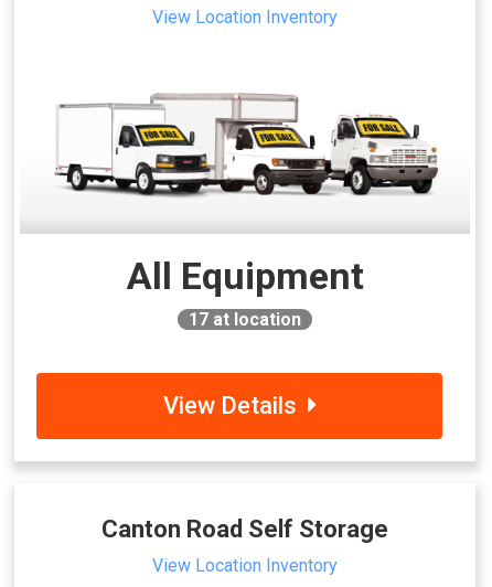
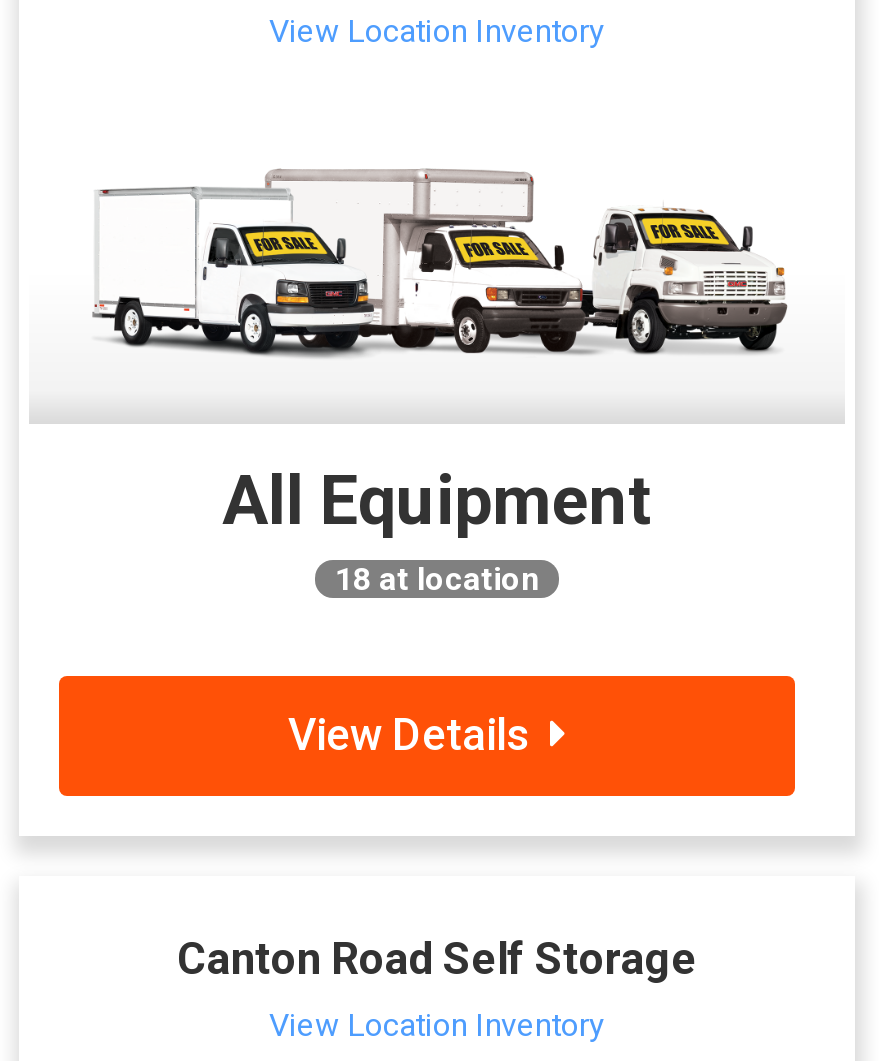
[189,309,301,330] 17at location -> [335,561,539,599] 18at location

